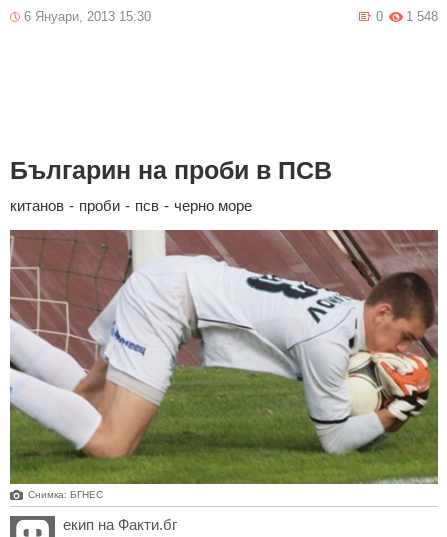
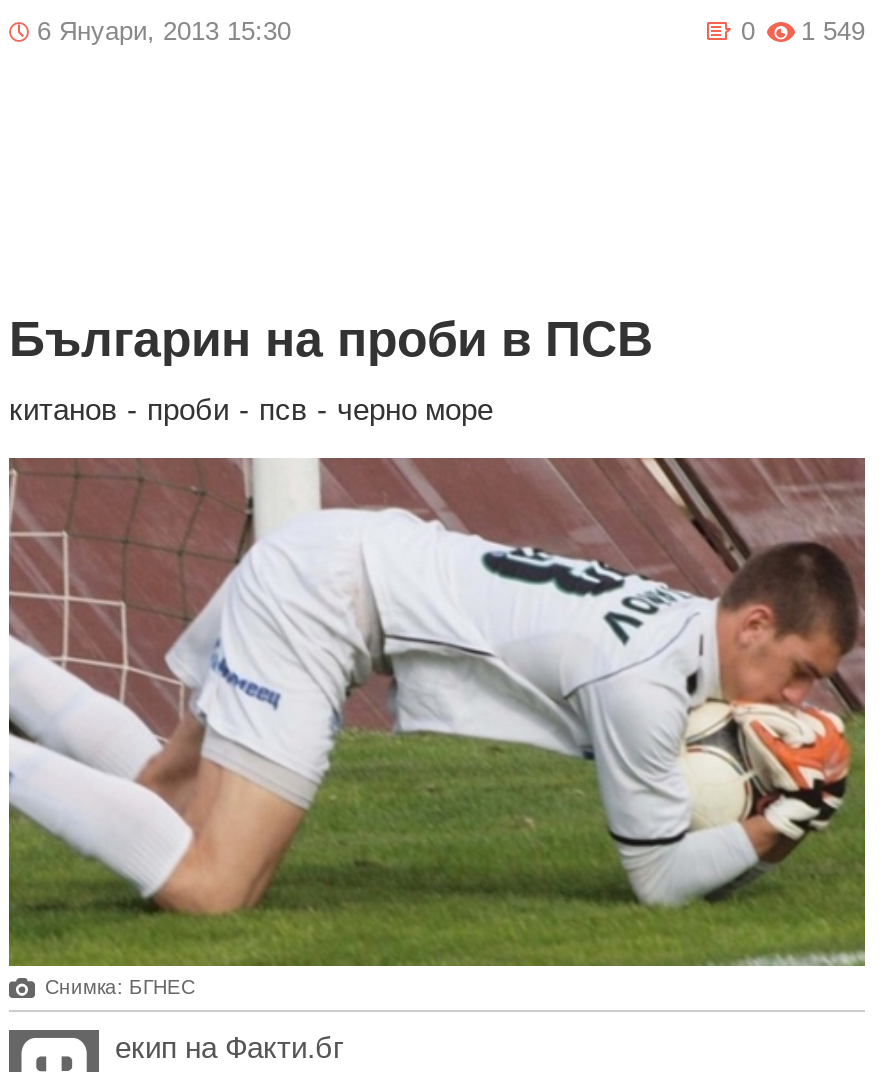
[376,9,438,24] 0 1 548 -> [741,16,865,46] 0 1 549

